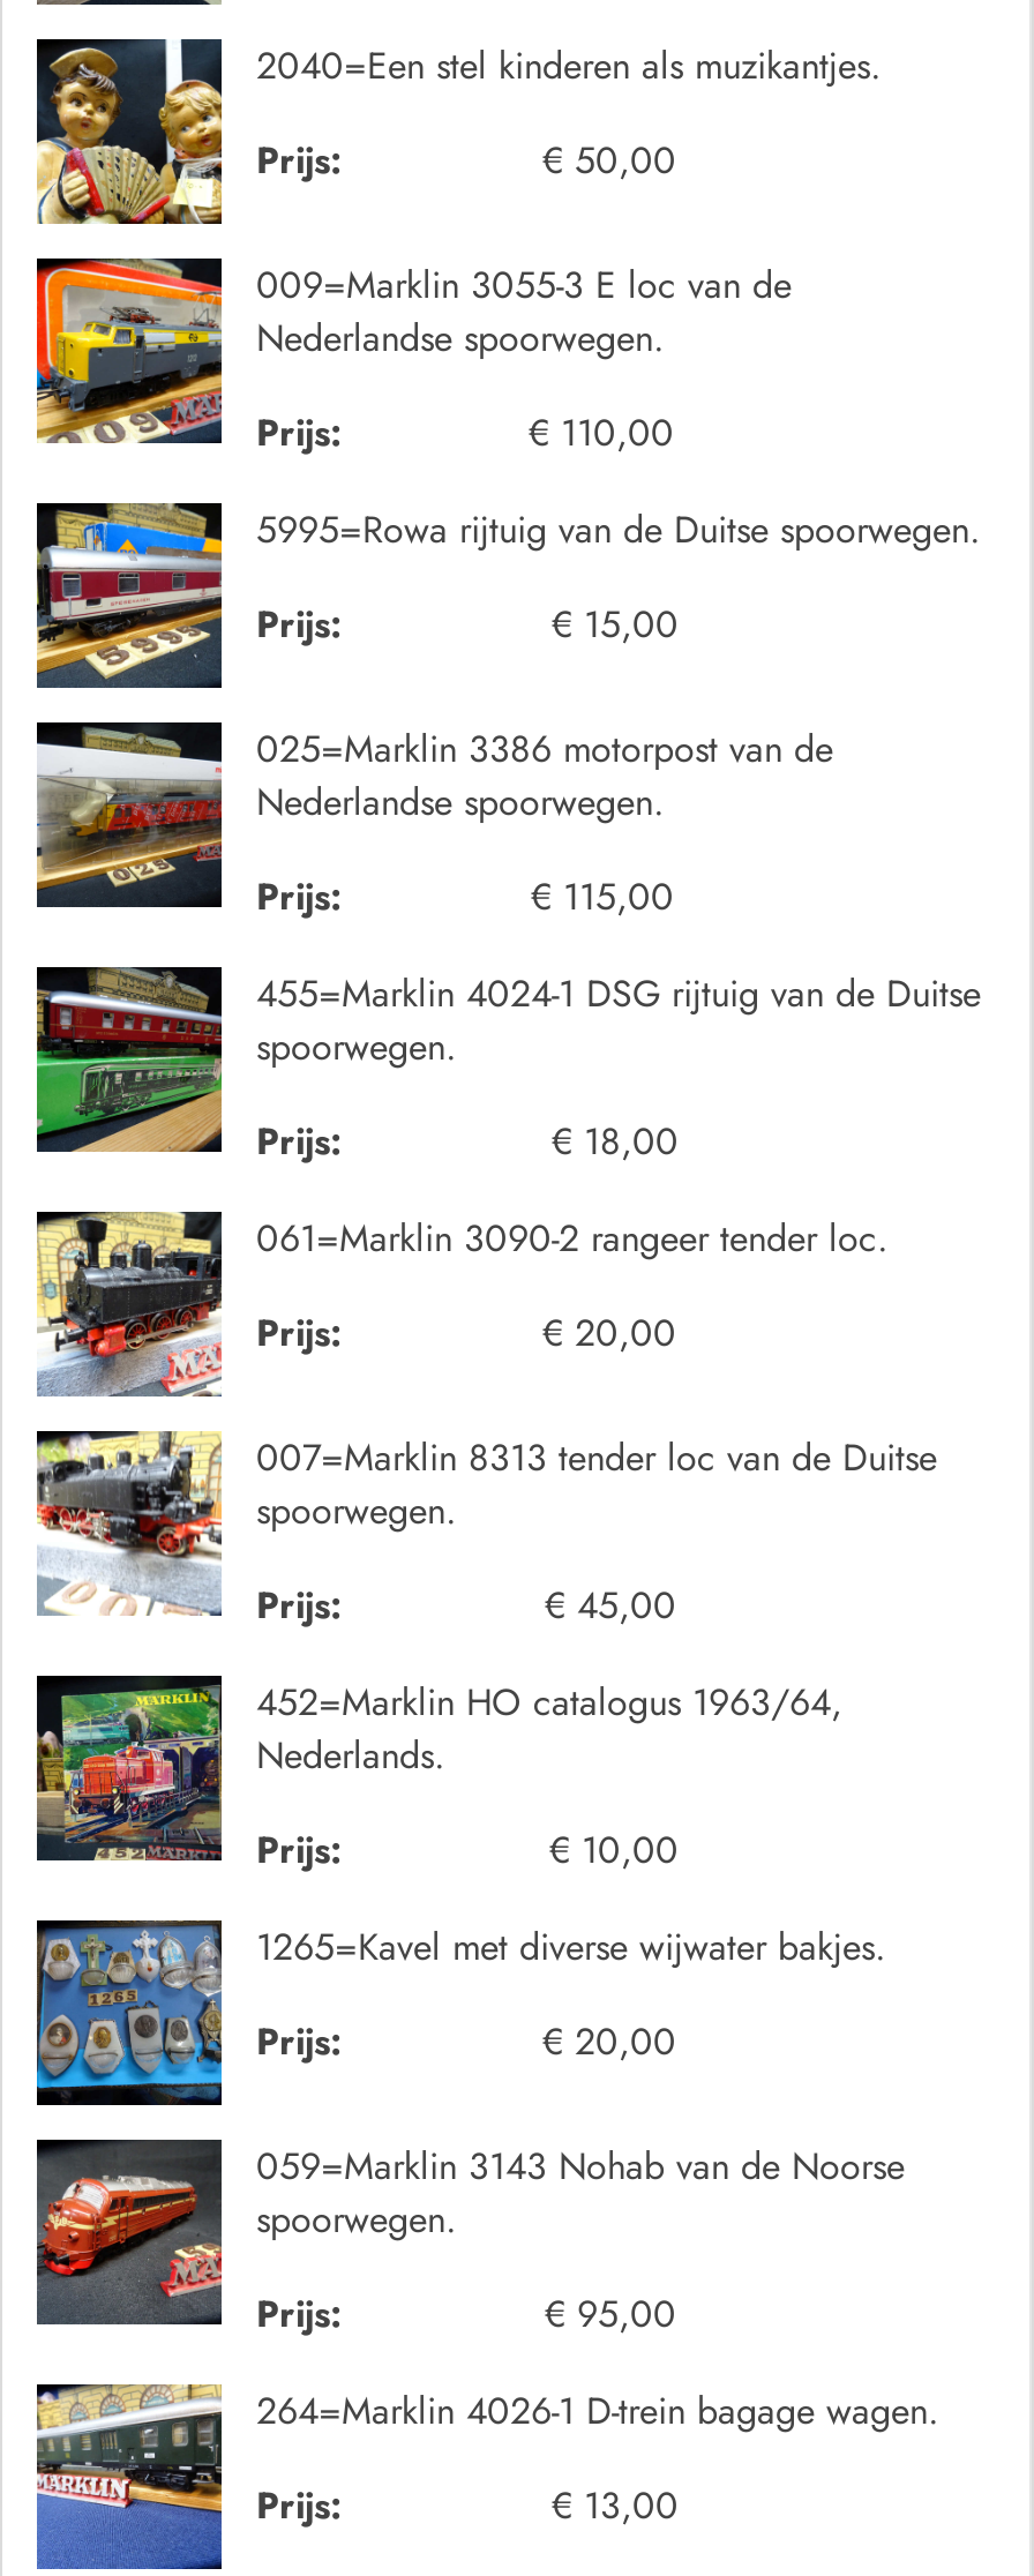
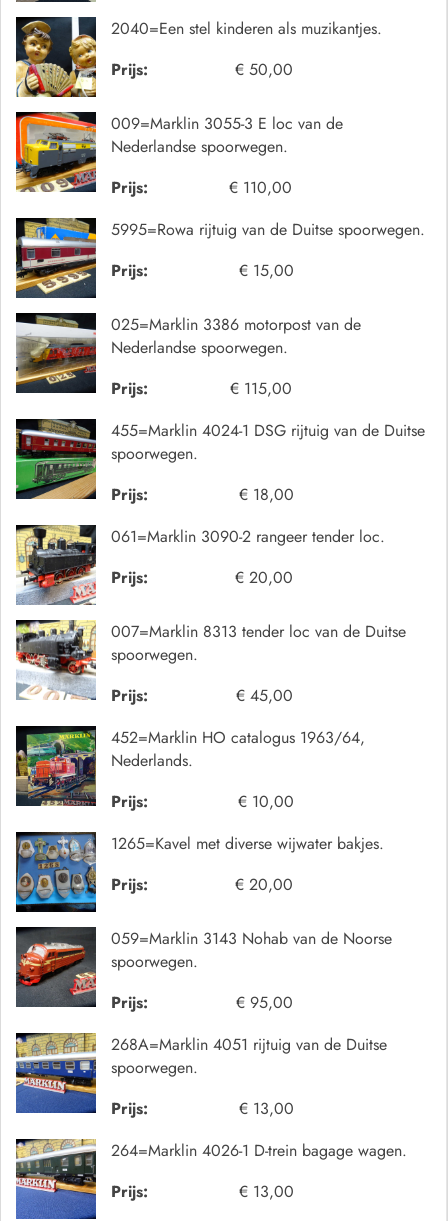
none -> [16,1033,387,1120] [image] | 268A=Marklin 4051 rijtuig van de Duitse | spoorwegen. | Prijs: | € 13,00

